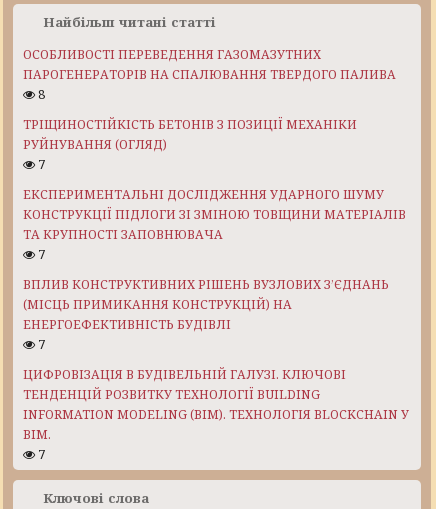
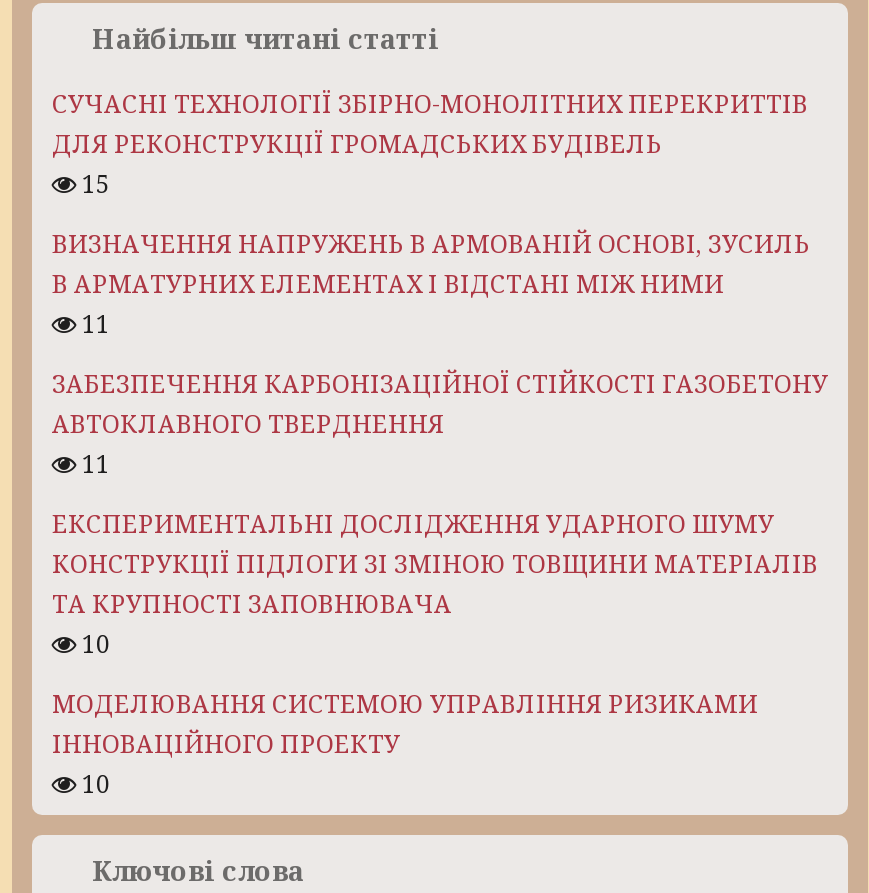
[23,46,396,173] ОСОБЛИВОСТІ ПЕРЕВЕДЕННЯ ГАЗОМАЗУТНИХ | ПАРОГЕНЕРАТОРІВ НА СПАЛЮВАННЯ ТВЕРДОГО ПАЛИВА | 8 | ТРІЩИНОСТІЙКІСТЬ БЕТОНІВ З ПОЗИЦІЇ МЕХАНІКИ | РУЙНУВАННЯ (ОГЛЯД) | 7 -> [52,87,828,481] СУЧАСНІ ТЕХНОЛОГІЇ ЗБІРНО-МОНОЛІТНИХ ПЕРЕКРИТТІВ | ДЛЯ РЕКОНСТРУКЦІЇ ГРОМАДСЬКИХ БУДІВЕЛЬ | 15 | ВИЗНАЧЕННЯ НАПРУЖЕНЬ В АРМОВАНІЙ ОСНОВІ, ЗУСИЛЬ | В АРМАТУРНИХ ЕЛЕМЕНТАХ І ВІДСТАНІ МІЖ НИМИ | 11 | ЗАБЕЗПЕЧЕННЯ КАРБОНІЗАЦІЙНОЇ СТІЙКОСТІ ГАЗОБЕТОНУ | АВТОКЛАВНОГО ТВЕРДНЕННЯ | 11
moved [23,186,406,243] -> [52,507,818,621]: ЕКСПЕРИМЕНТАЛЬНІ ДОСЛІДЖЕННЯ УДАРНОГО ШУМУ | КОНСТРУКЦІЇ ПІДЛОГИ ЗІ ЗМІНОЮ ТОВЩИНИ МАТЕРІАЛІВ | ТА КРУПНОСТІ ЗАПОВНЮВАЧА
[23,246,409,463] 7 | ВПЛИВ КОНСТРУКТИВНИХ РІШЕНЬ ВУЗЛОВИХ З’ЄДНАНЬ | (МІСЦЬ ПРИМИКАННЯ КОНСТРУКЦІЙ) НА | ЕНЕРГОЕФЕКТИВНІСТЬ БУДІВЛІ | 7 | ЦИФРОВІЗАЦІЯ В БУДІВЕЛЬНІЙ ГАЛУЗІ. КЛЮЧОВІ | ТЕНДЕНЦІЙ РОЗВИТКУ ТЕХНОЛОГІЇ BUILDING | INFORMATION MODELING (BIM). ТЕХНОЛОГІЯ BLOCKCHAIN У | BIM. | 7 -> [52,627,758,801] 10 | МОДЕЛЮВАННЯ СИСТЕМОЮ УПРАВЛІННЯ РИЗИКАМИ | ІННОВАЦІЙНОГО ПРОЕКТУ | 10

